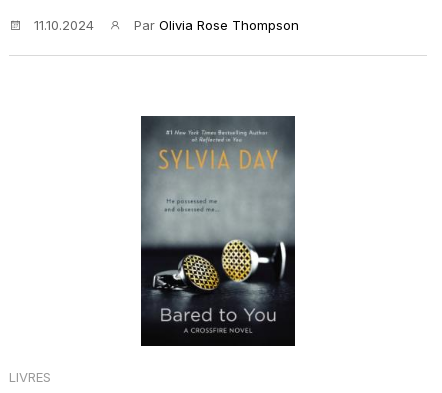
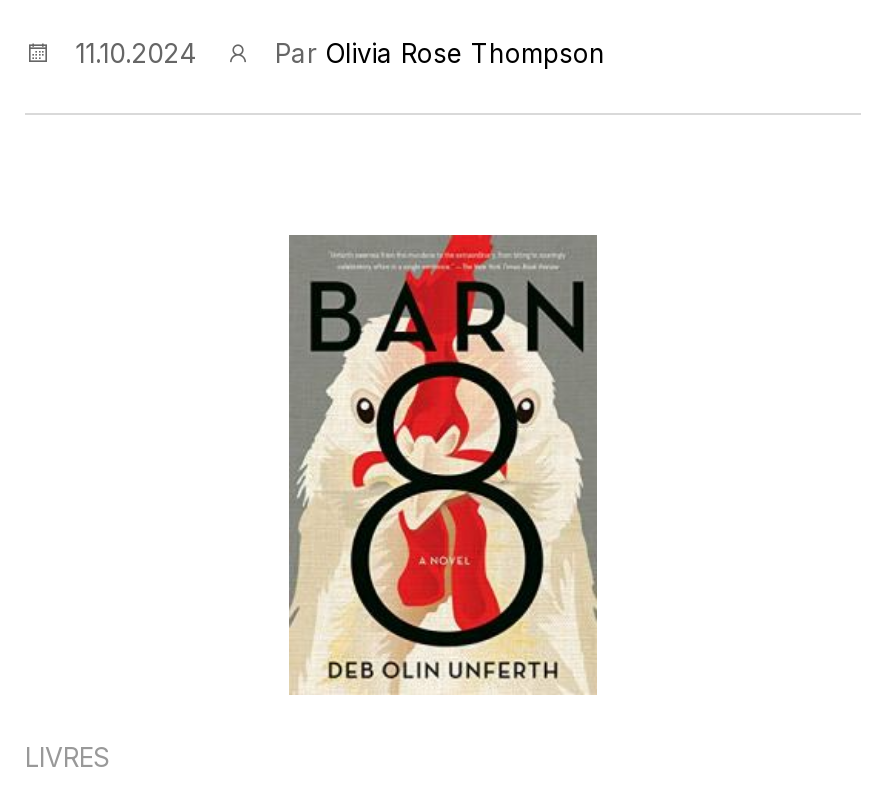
[140,115,296,347] [image] -> [289,233,597,695] [image]

